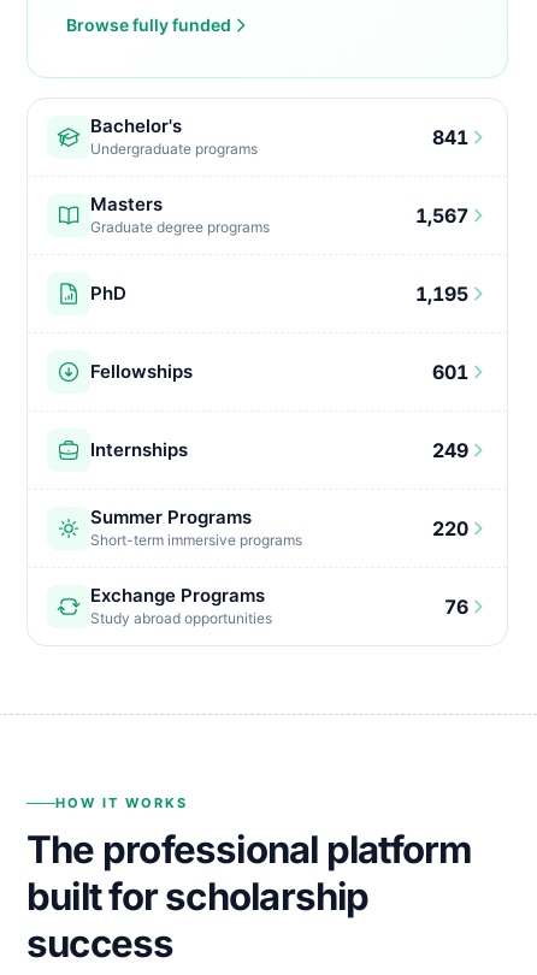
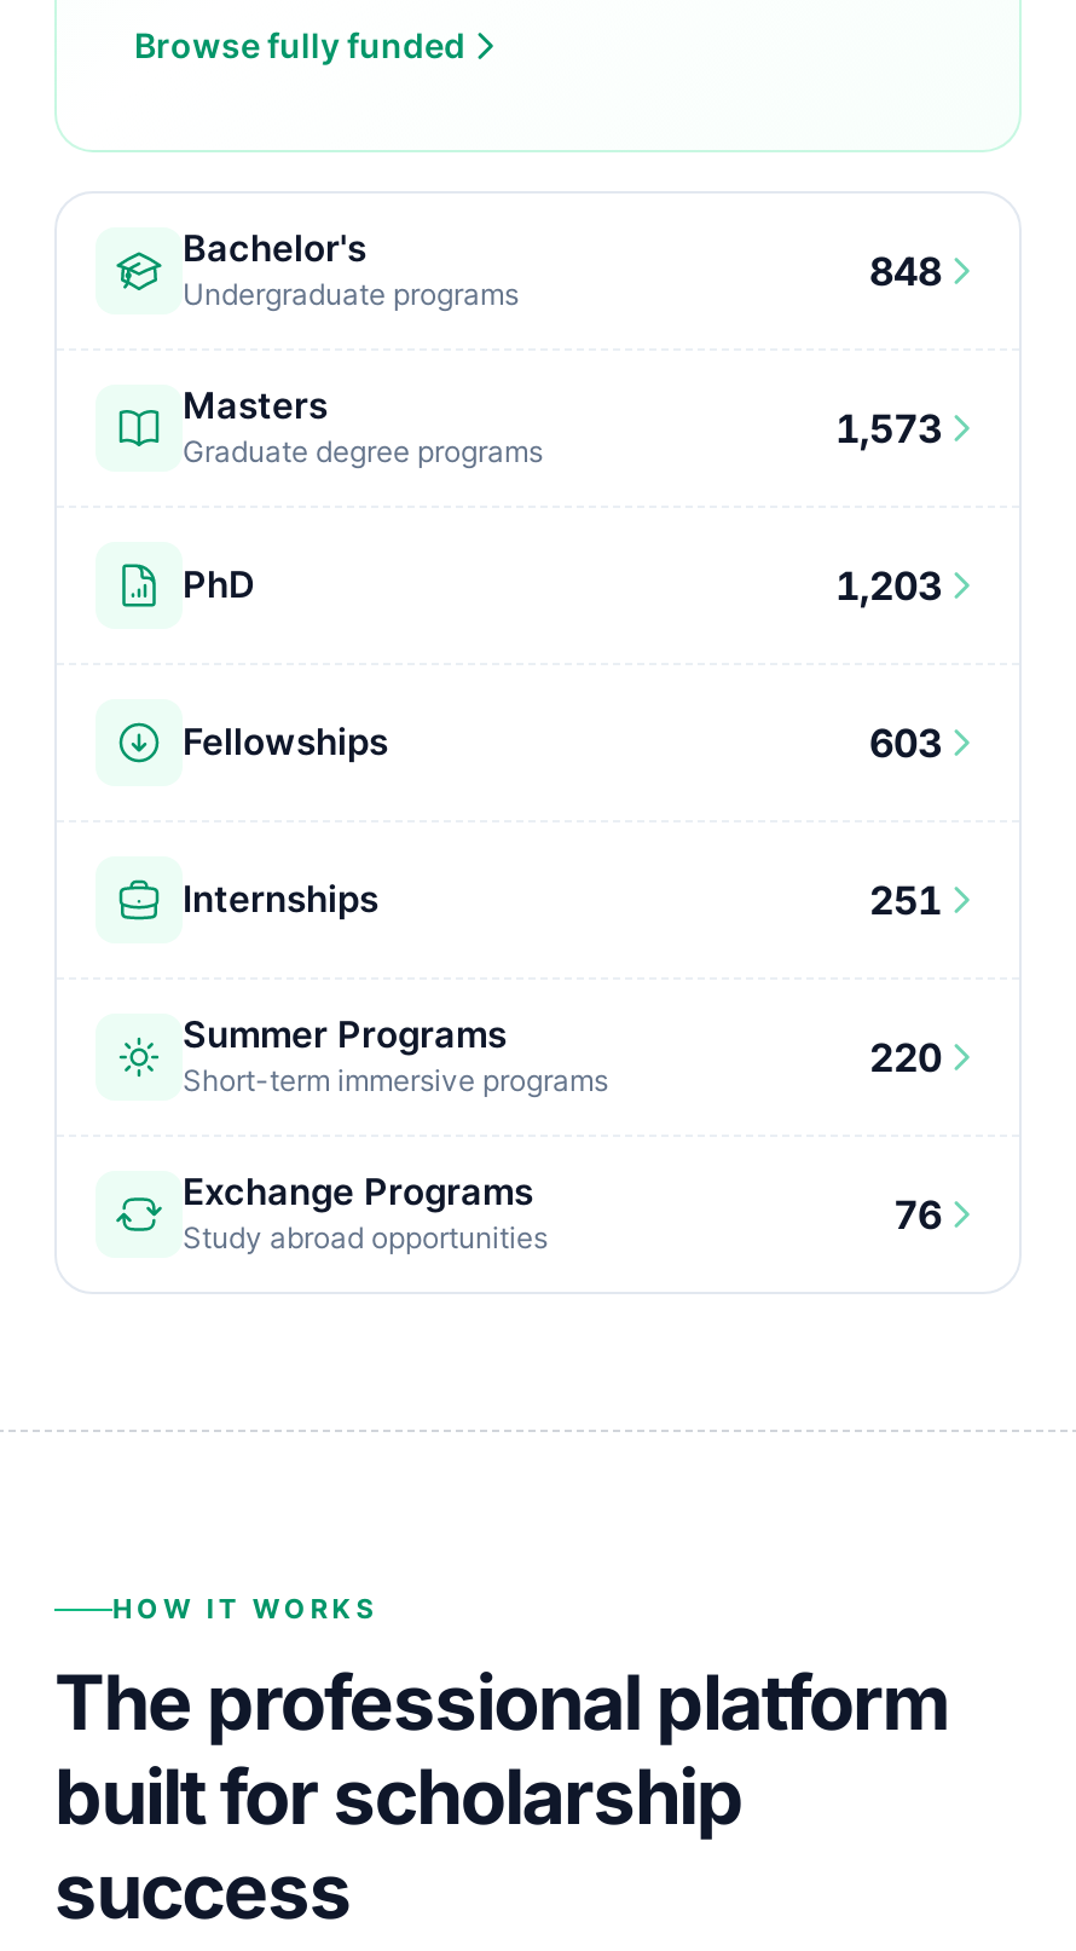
[432,125,468,149] 841 -> [869,246,942,294] 848
[415,203,468,227] 1,567 -> [835,403,942,451] 1,573
[415,281,468,305] 1,195 -> [835,560,942,608] 1,203
[432,359,468,383] 601 -> [869,717,942,766] 603
[432,438,468,462] 249 -> [869,875,942,923] 251

